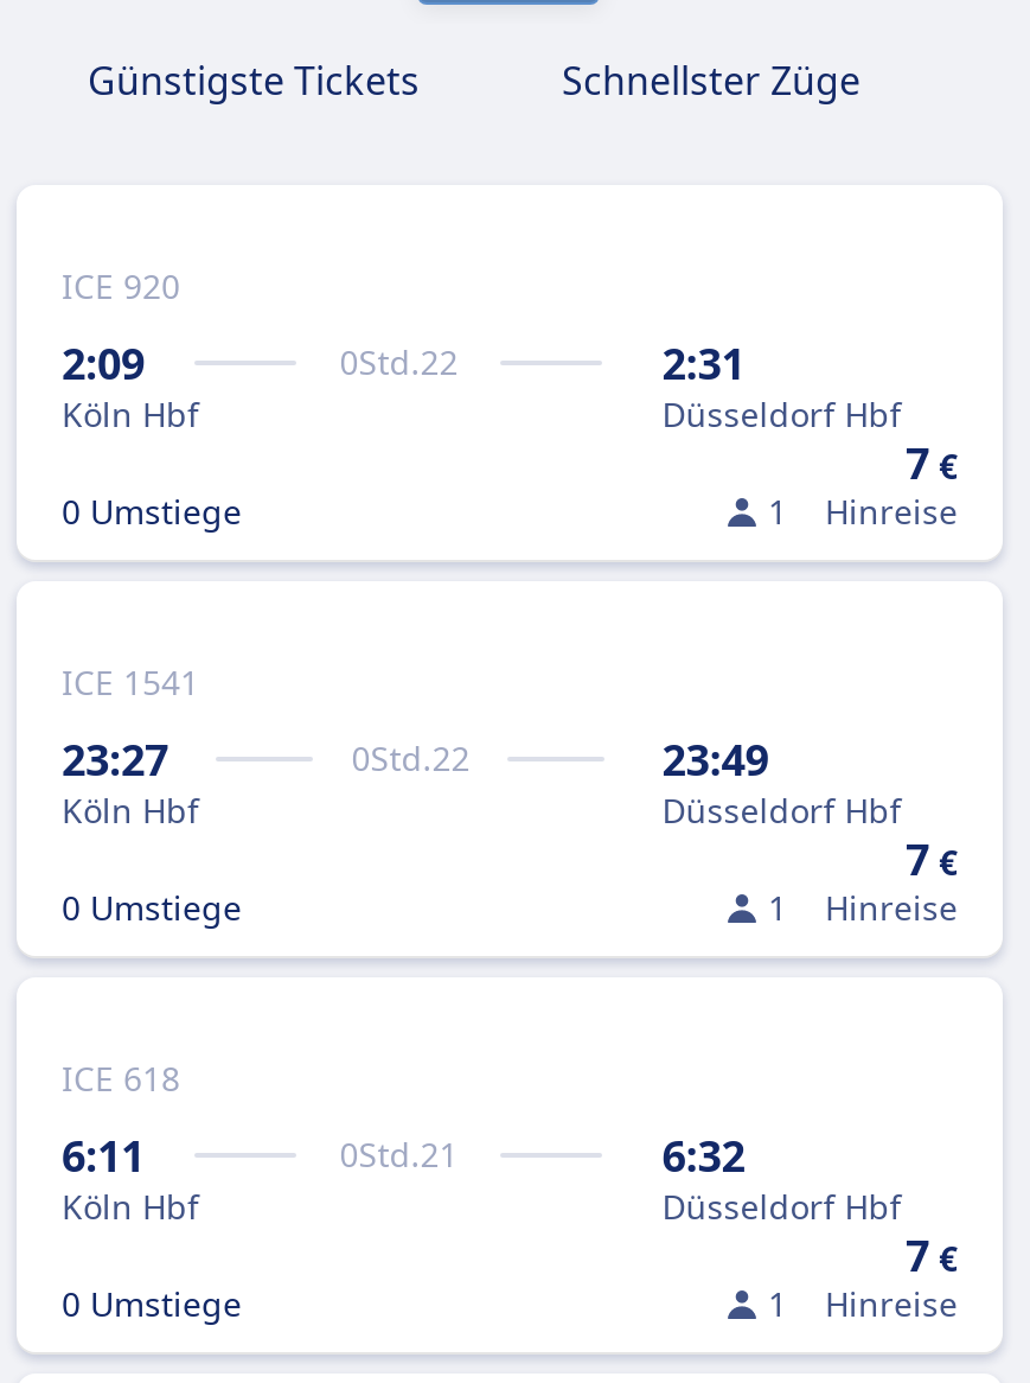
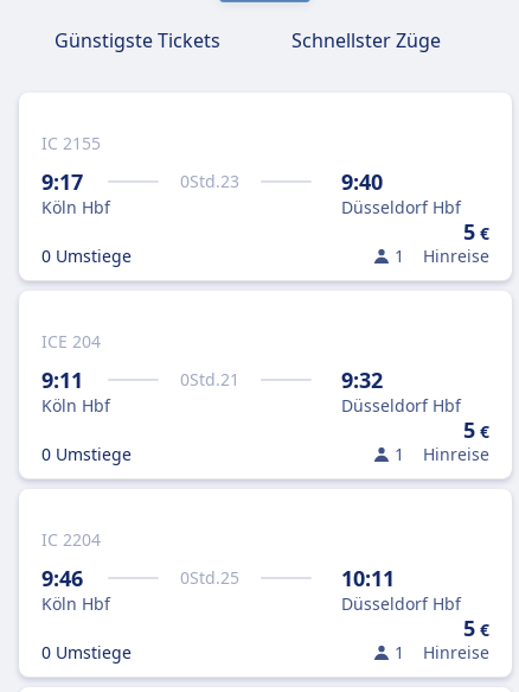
[62,263,180,308] ICE 920 -> [41,132,101,154] IC 2155
[62,334,458,391] 2:09 | 0Std.22 -> [41,167,240,196] 9:17 | 0Std.23
[662,334,745,391] 2:31 -> [342,167,383,196] 9:40
[906,434,958,491] 7 € -> [463,217,489,246] 5 €
[62,659,199,705] ICE 1541 -> [41,330,101,353] ICE 204
[62,731,168,788] 23:27 -> [41,366,83,394] 9:11
[351,735,470,780] 0Std.22 -> [180,368,240,391] 0Std.21
[662,731,769,788] 23:49 -> [342,366,383,394] 9:32
[906,830,958,887] 7 € -> [463,415,489,444] 5 €
[62,1056,180,1101] ICE 618 -> [41,528,101,551] IC 2204
[62,1127,458,1184] 6:11 | 0Std.21 -> [41,564,240,592] 9:46 | 0Std.25
[662,1127,745,1184] 6:32 -> [342,564,395,592] 10:11
[906,1226,958,1283] 7 € -> [463,614,489,642] 5 €

